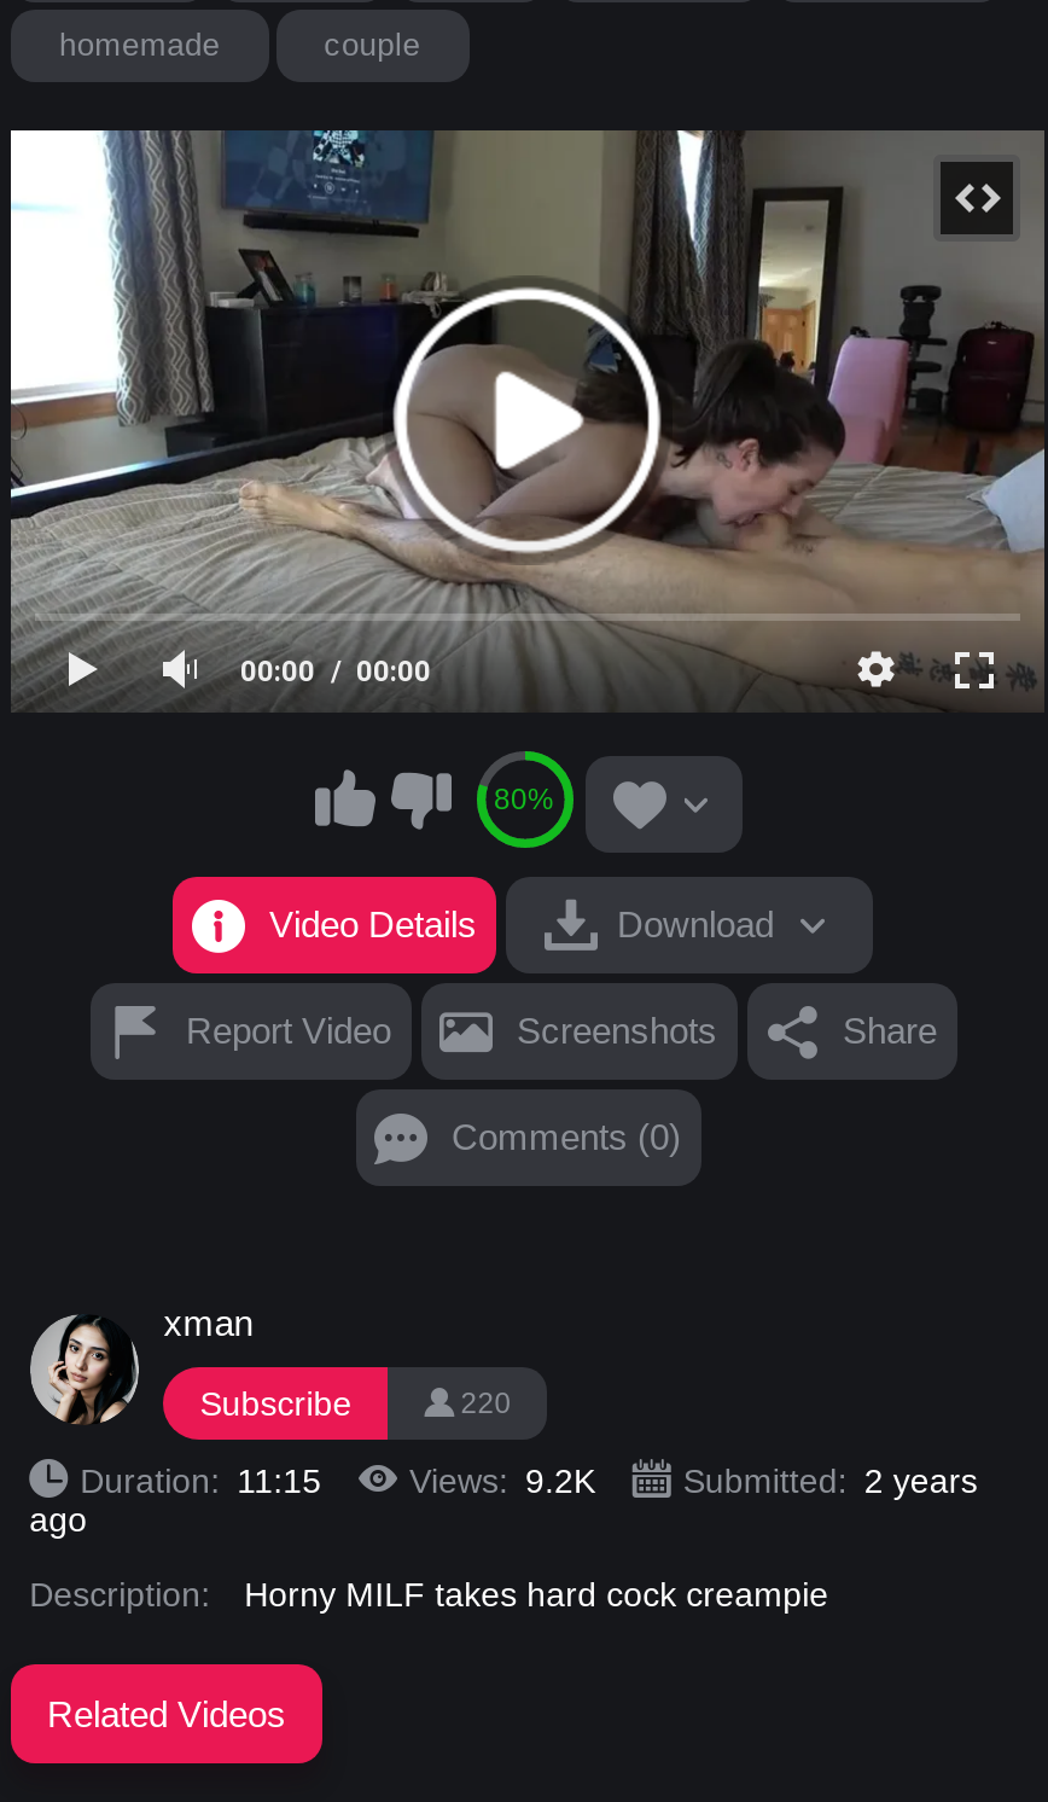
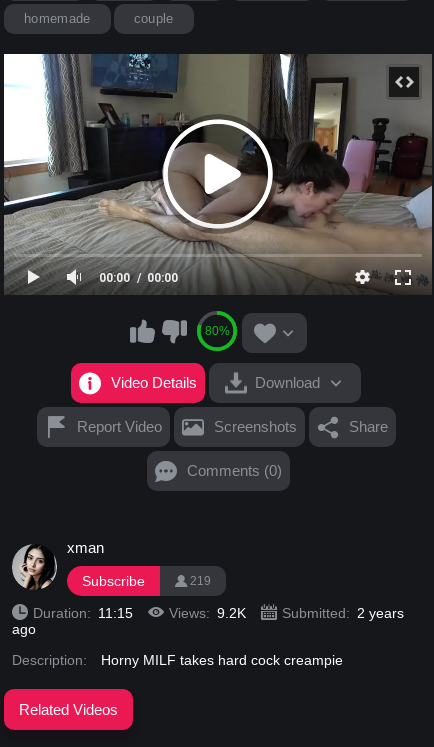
[460,1386,511,1420] 220 -> [190,574,211,588] 219

